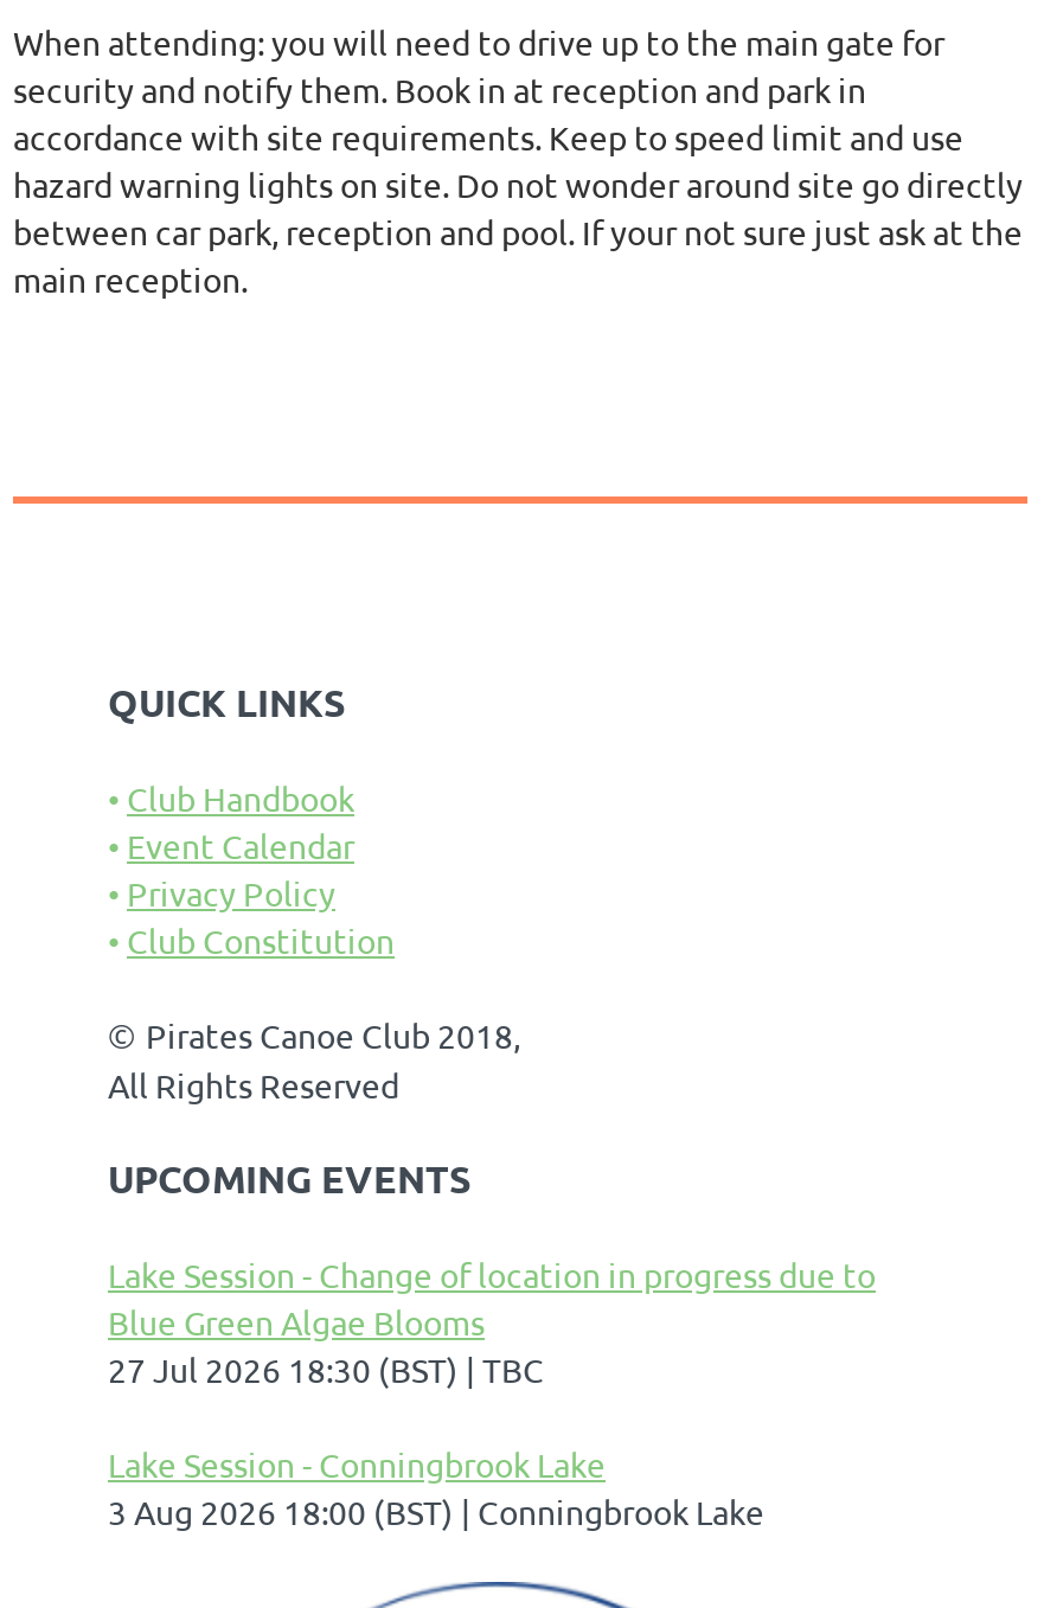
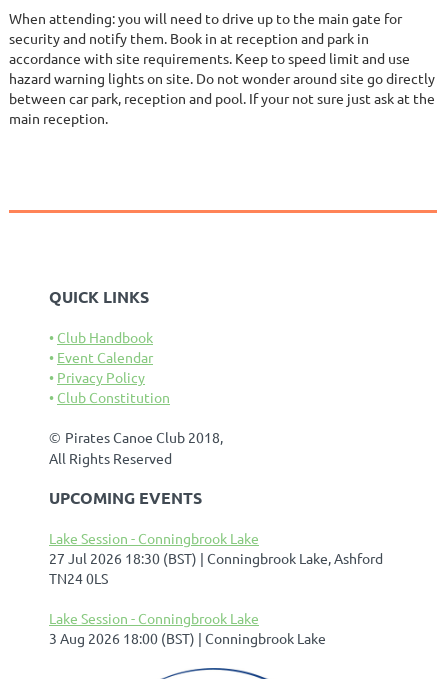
[108,1252,876,1389] Lake Session - Change of location in progress due to | Blue Green Algae Blooms | 27 Jul 2026 18:30 (BST) TBC -> [49,529,383,587] Lake Session - Conningbrook Lake | 27 Jul 2026 18:30 (BST) Conningbrook Lake, Ashford | TN24 0LS

